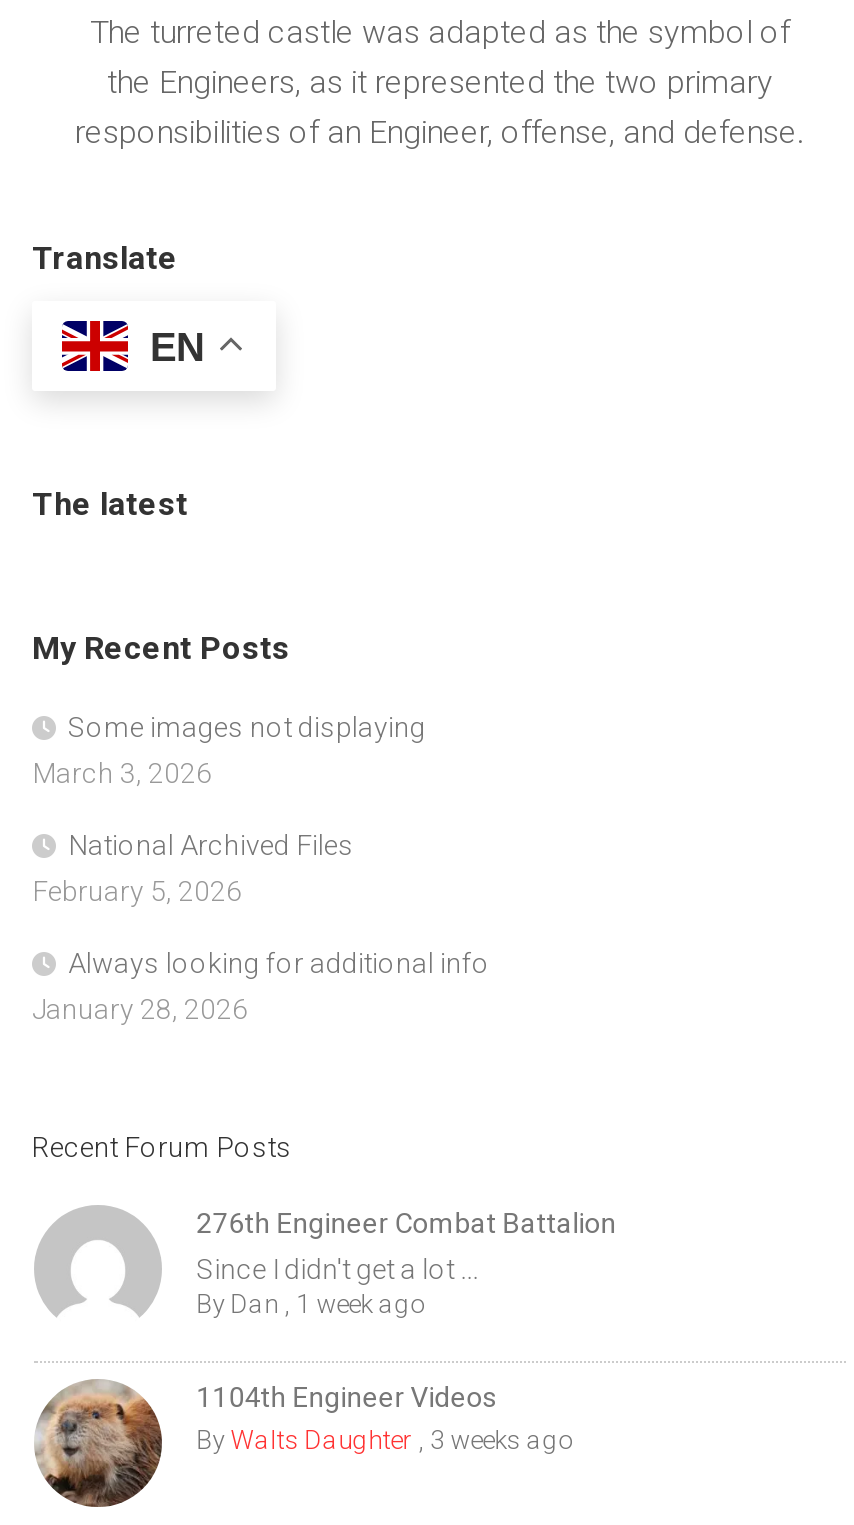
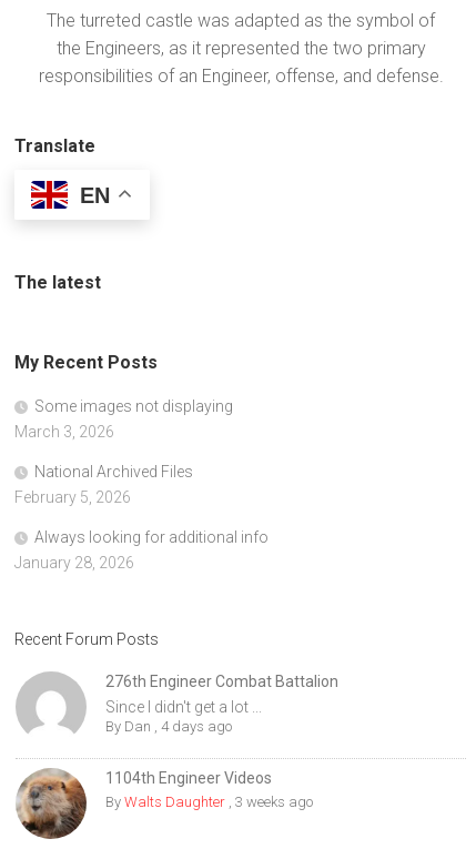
[196,1289,422,1319] By Dan, 1 week ago -> [106,718,232,734] By Dan, 4 days ago

